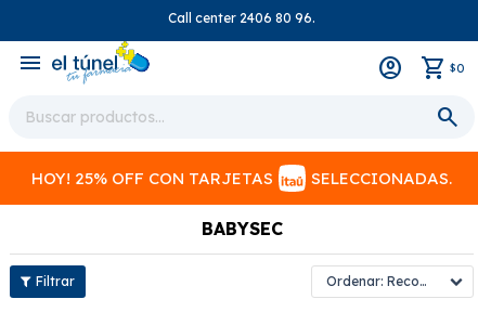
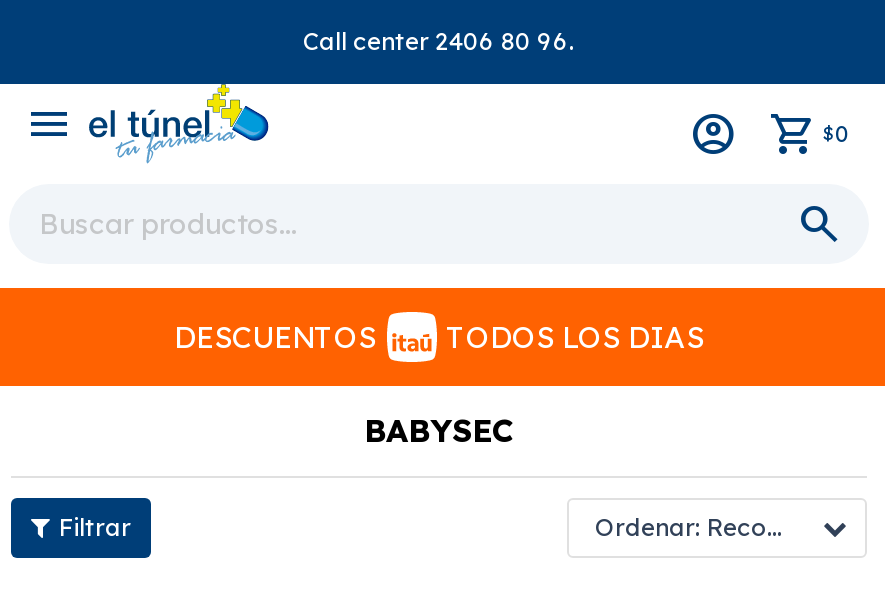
[31,168,452,188] HOY! 25% OFF CON TARJETAS | SELECCIONADAS. -> [174,318,704,356] DESCUENTOS | TODOS LOS DIAS

